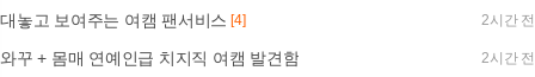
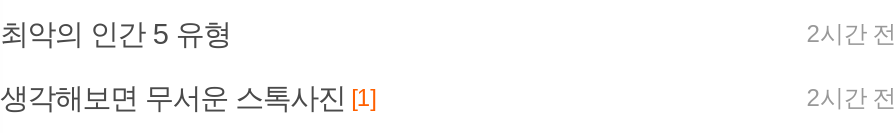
[0,10,245,29] 대놓고 보여주는 여캠 팬서비스 [4] -> [0,17,231,49] 최악의 인간 5 유형
[0,48,299,67] 와꾸 + 몸매 연예인급 치지직 여캠 발견함 -> [0,81,376,113] 생각해보면 무서운 스톡사진 [1]

